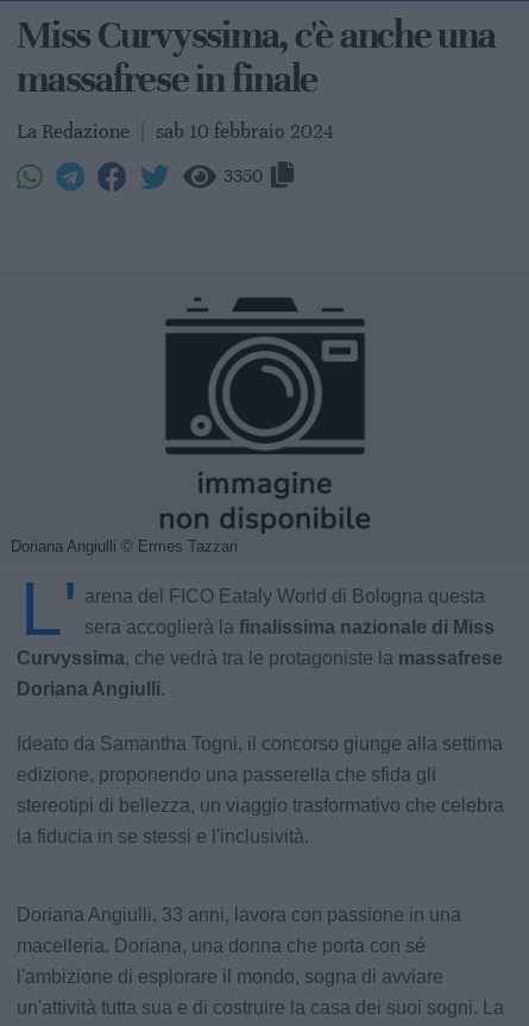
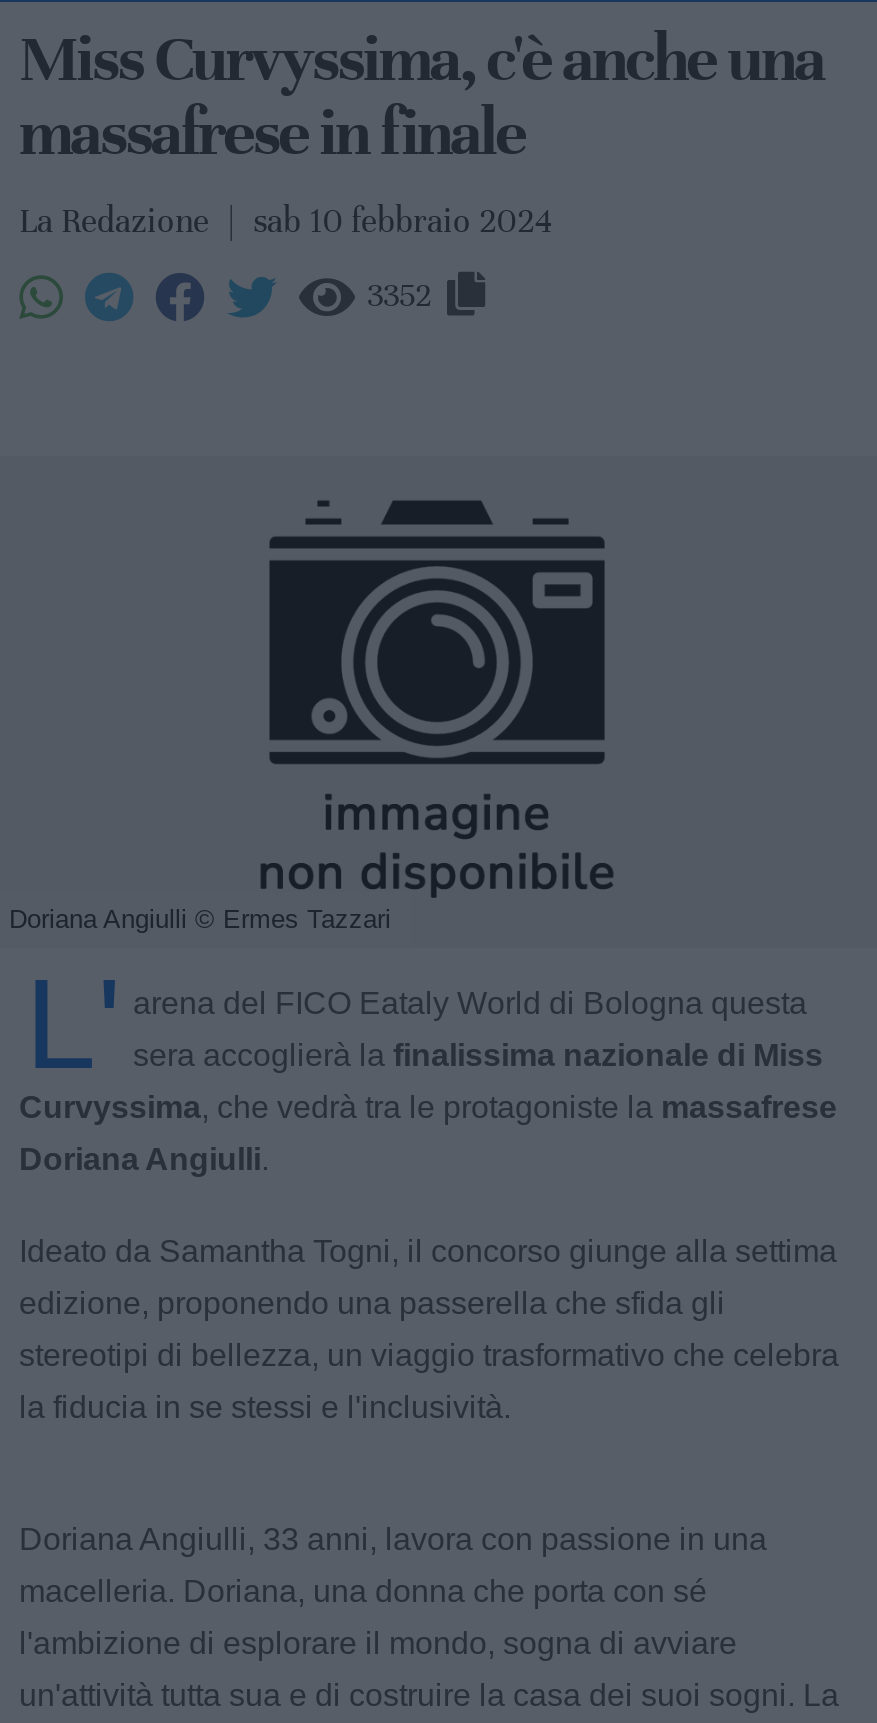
[223,164,263,188] 3350 -> [367,276,433,316] 3352

